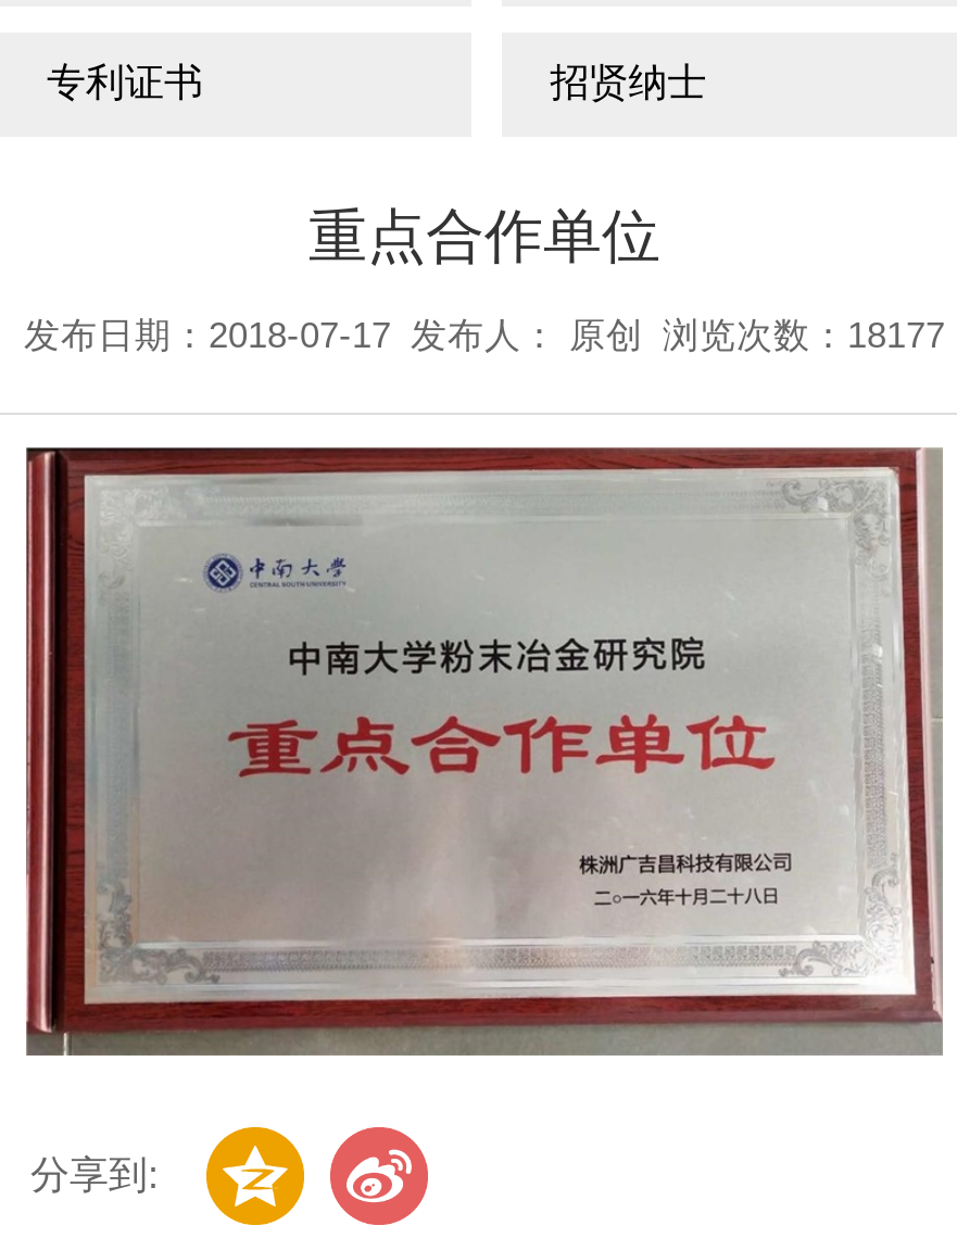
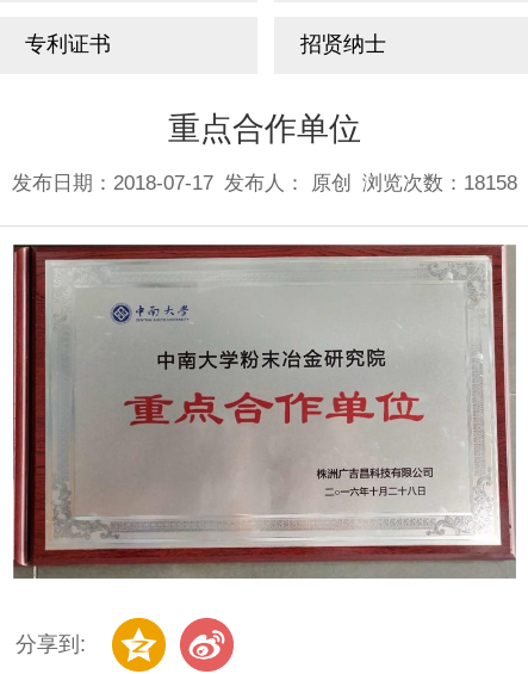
[24,315,945,354] 发布日期：2018-07-17 发布人： 原创 浏览次数：18177 -> [12,172,517,193] 发布日期：2018-07-17 发布人： 原创 浏览次数：18158

